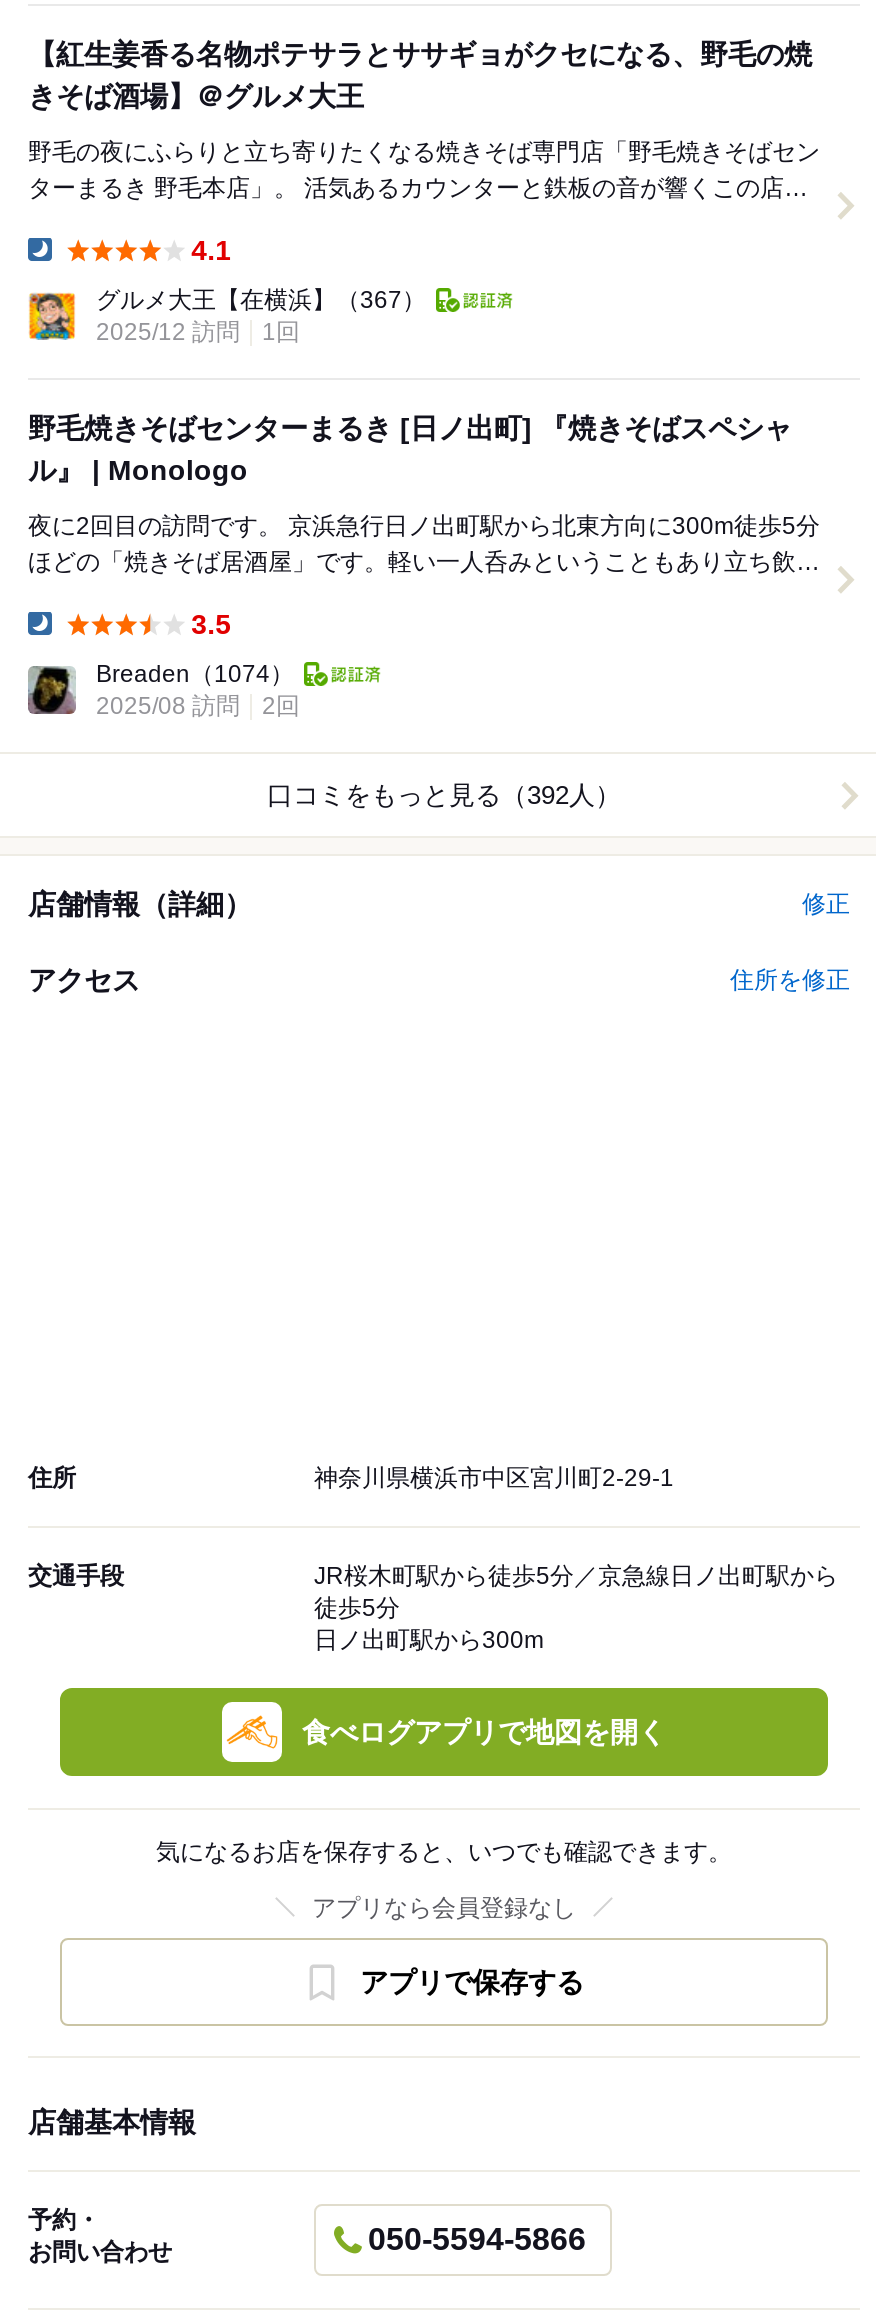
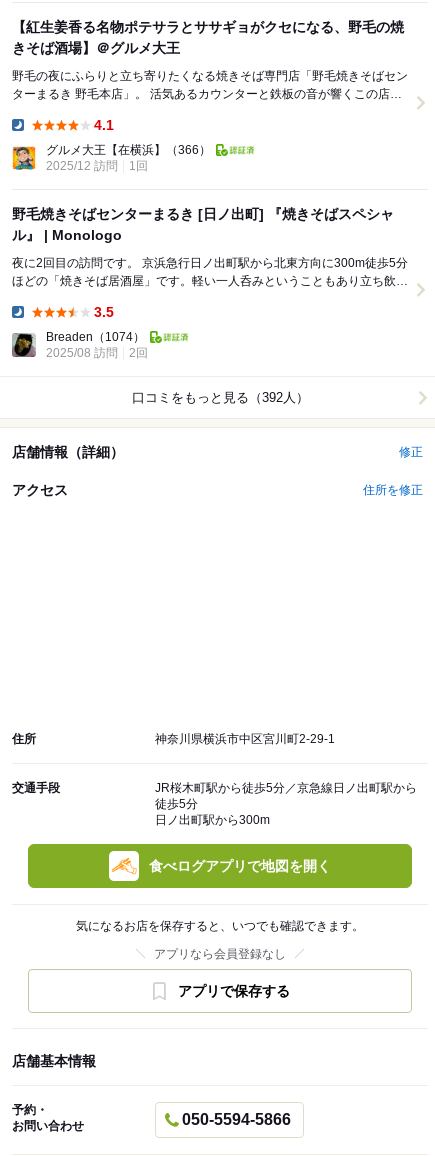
[96,286,426,314] グルメ大王【在横浜】（367） -> [46,143,211,157] グルメ大王【在横浜】（366）

